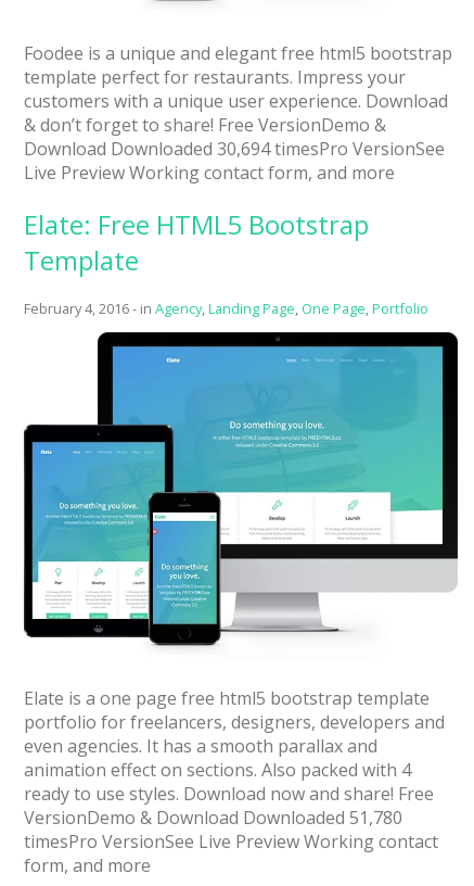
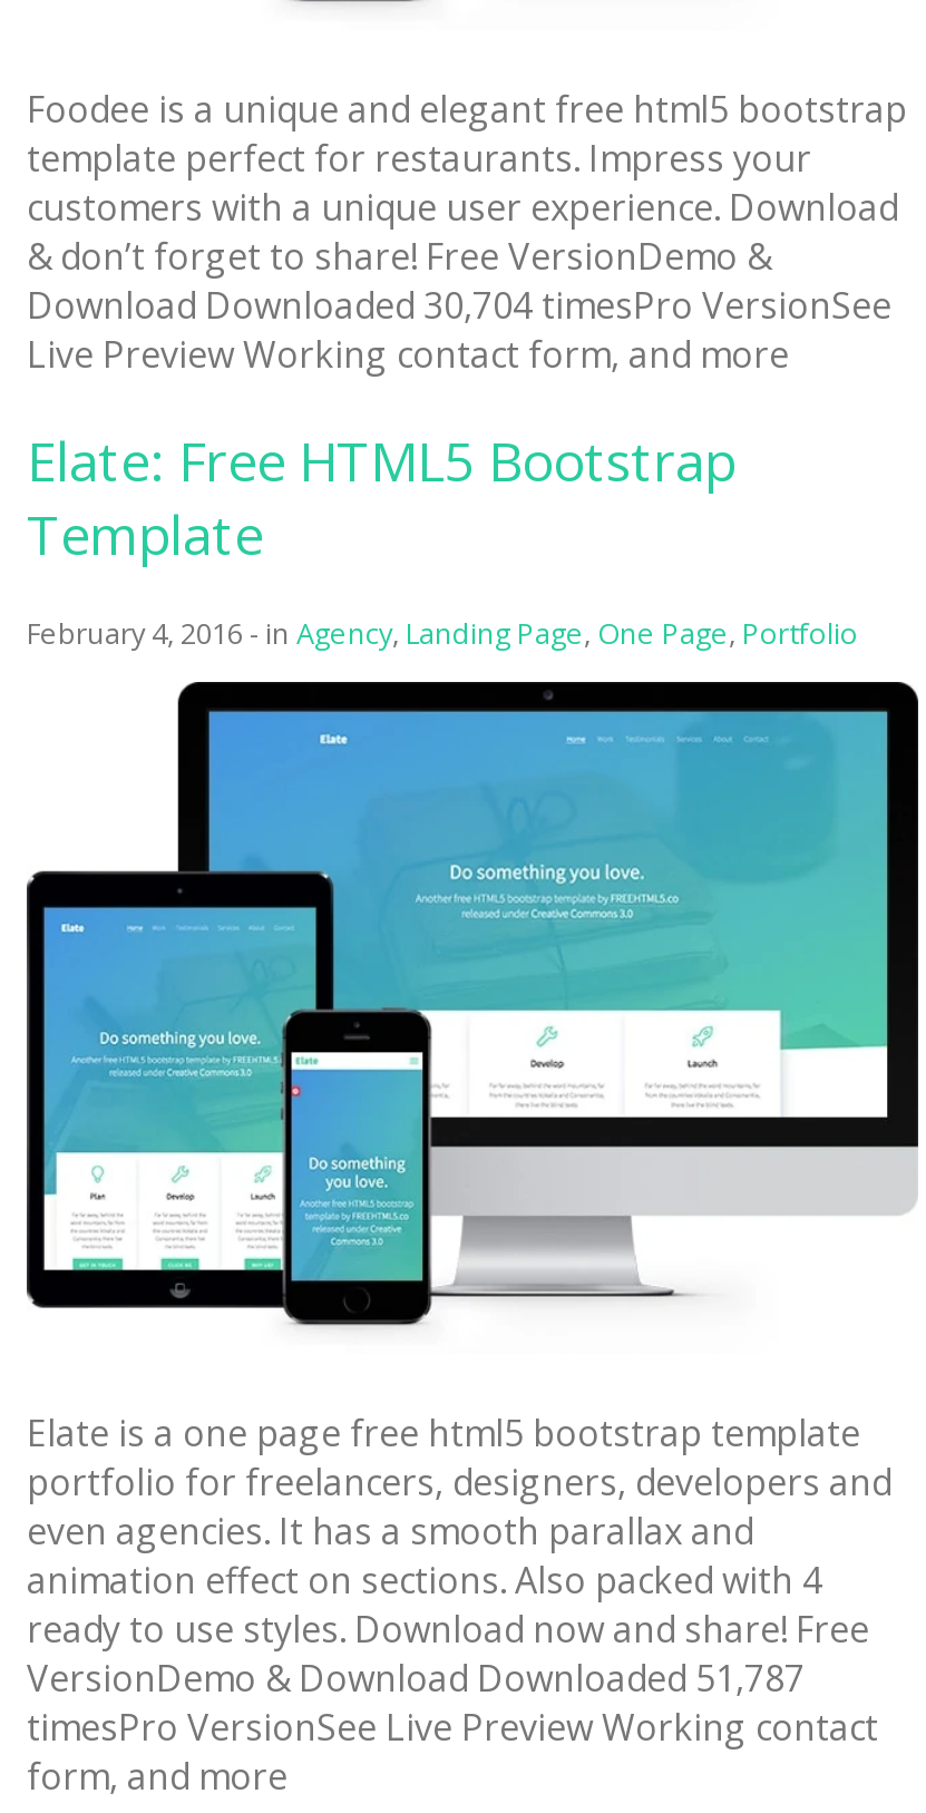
[24,137,445,161] Download Downloaded 30,694 timesPro VersionSee -> [27,282,891,331] Download Downloaded 30,704 timesPro VersionSee
[24,806,402,829] VersionDemo & Download Downloaded 51,780 -> [27,1653,805,1702] VersionDemo & Download Downloaded 51,787

